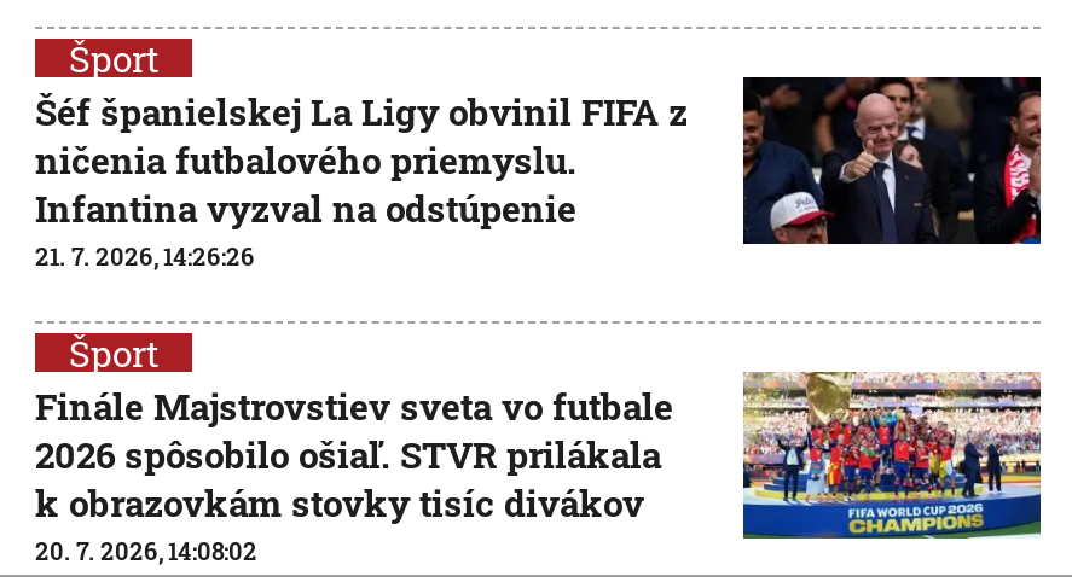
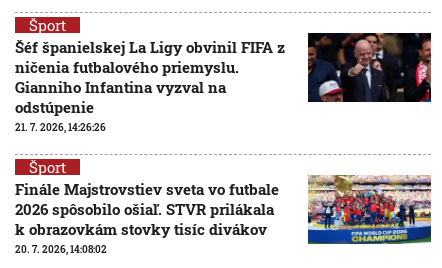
[35,184,576,232] Infantina vyzval na odstúpenie -> [15,77,226,117] Gianniho Infantina vyzval na | odstúpenie

